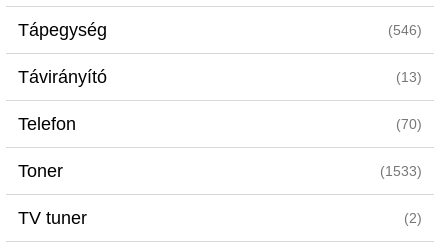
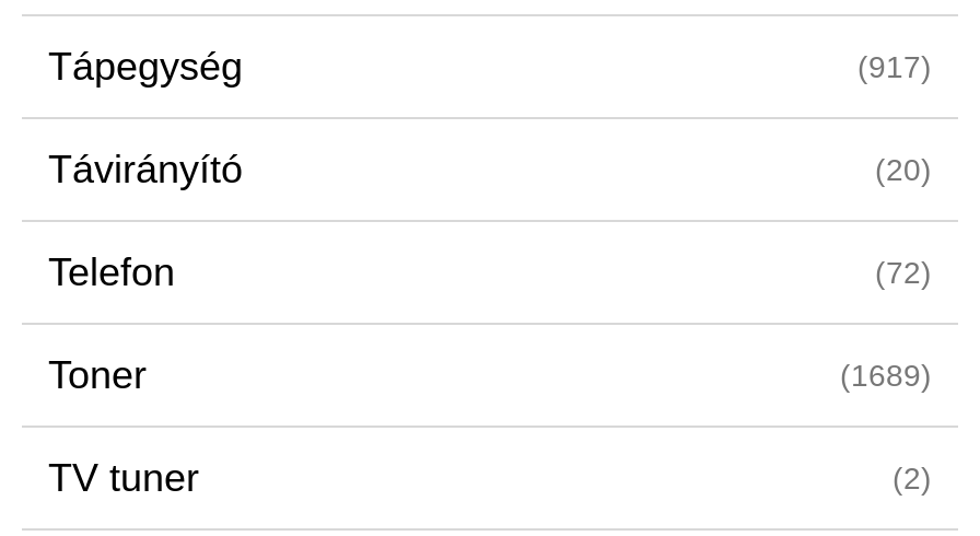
[388,22,422,38] (546) -> [857,49,932,84] (917)
[396,69,422,85] (13) -> [875,152,932,187] (20)
[396,116,422,132] (70) -> [875,255,932,290] (72)
[380,163,422,179] (1533) -> [840,358,932,393] (1689)

